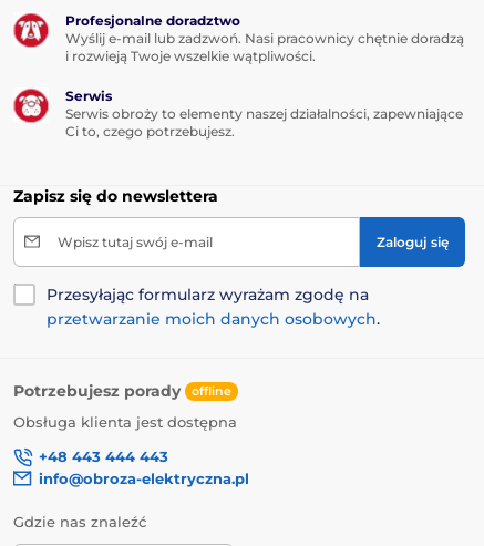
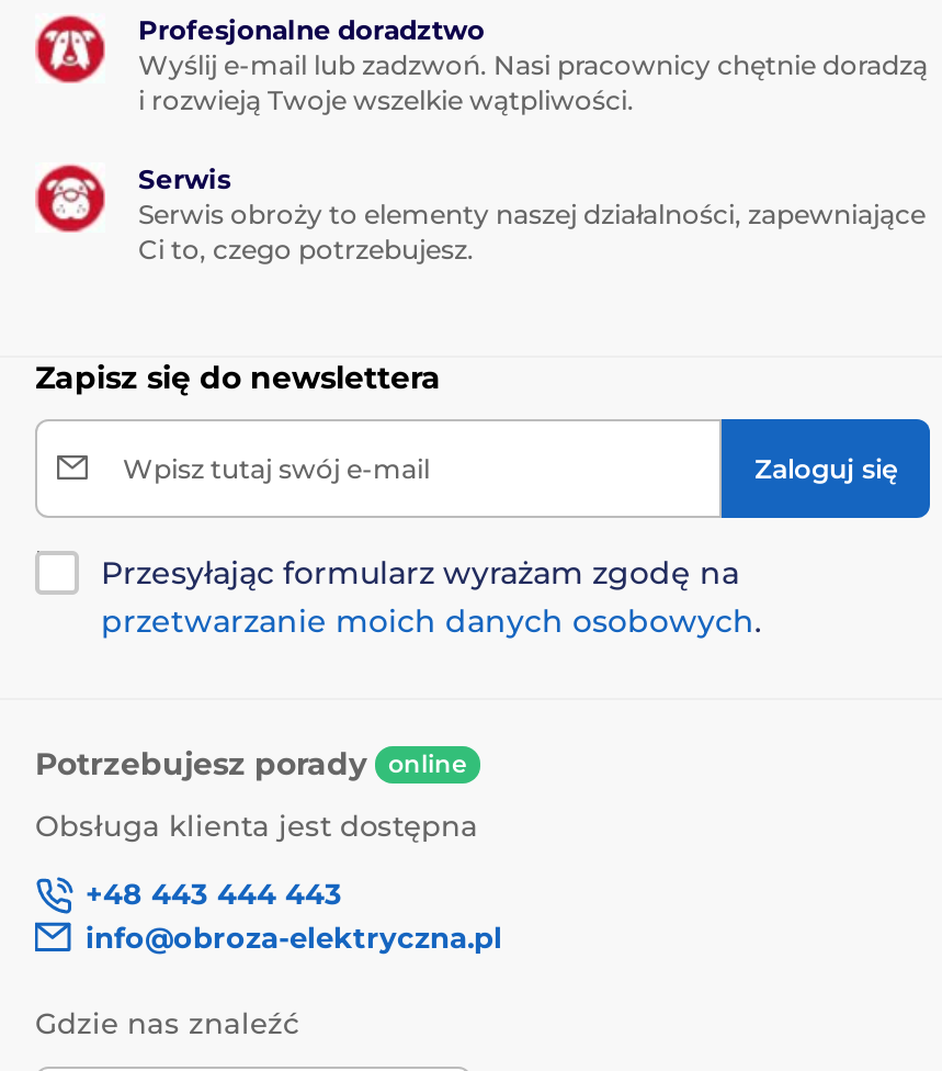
[13,380,231,400] Potrzebujesz porady offline -> [35,743,467,782] Potrzebujesz porady online

